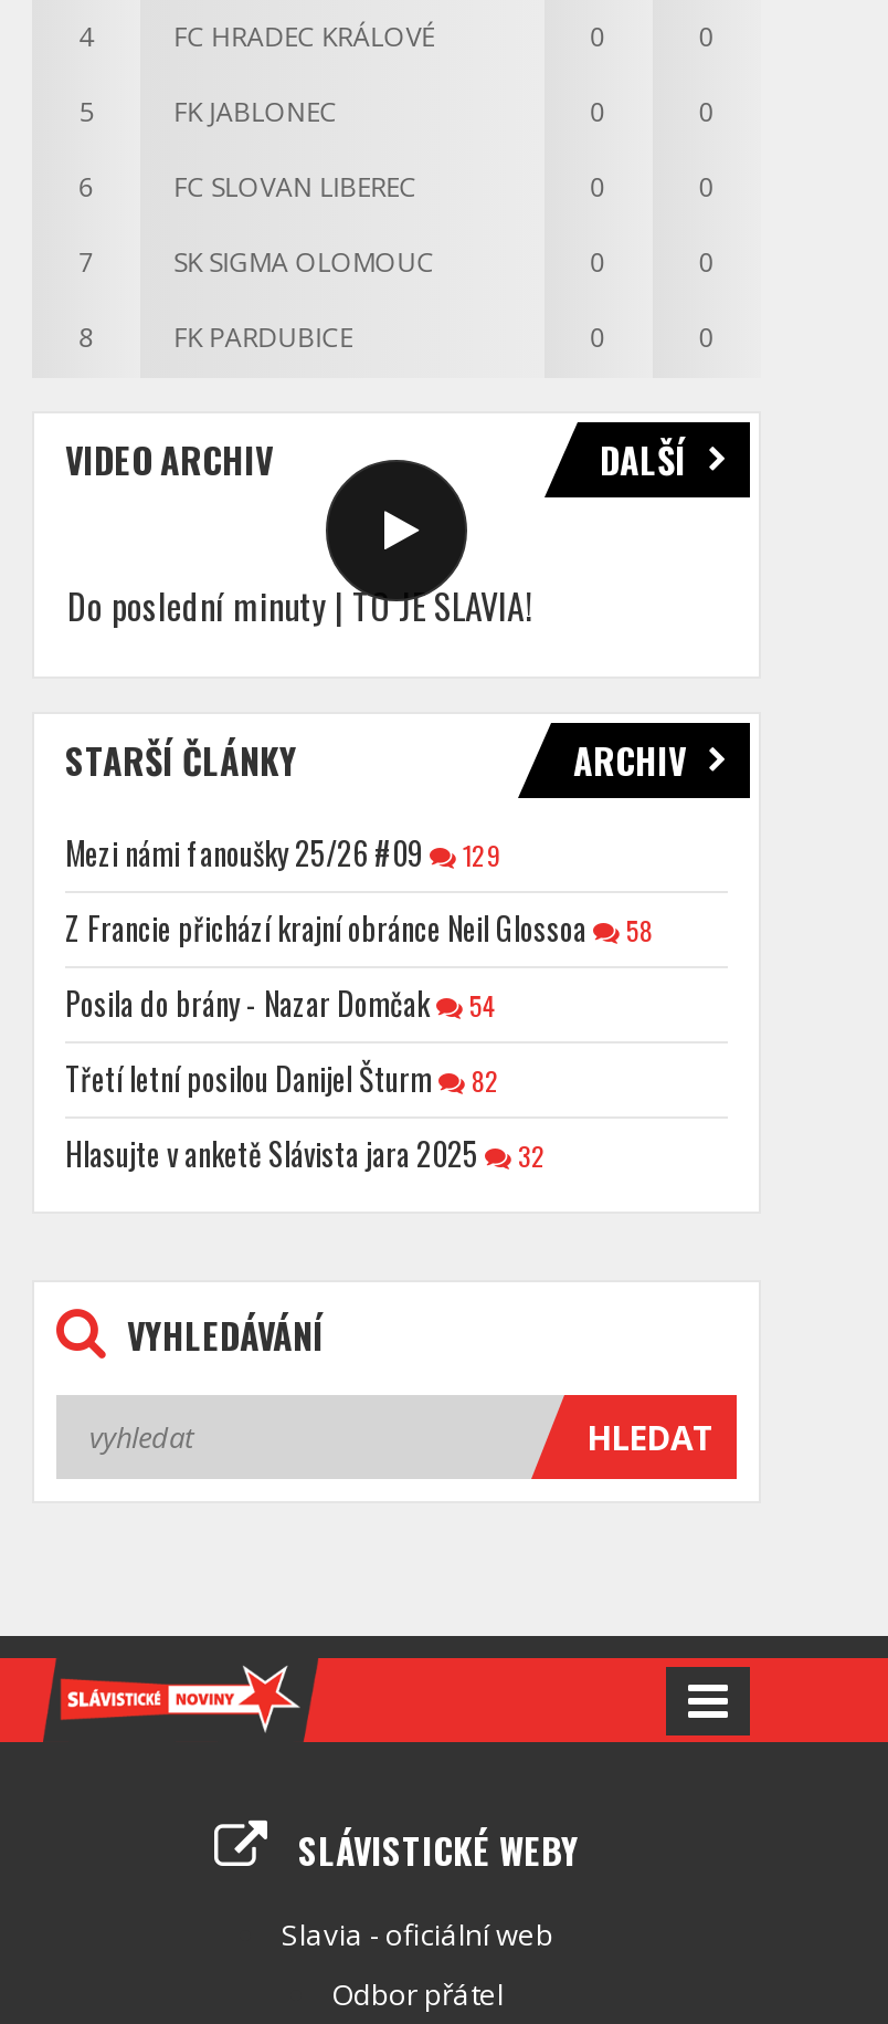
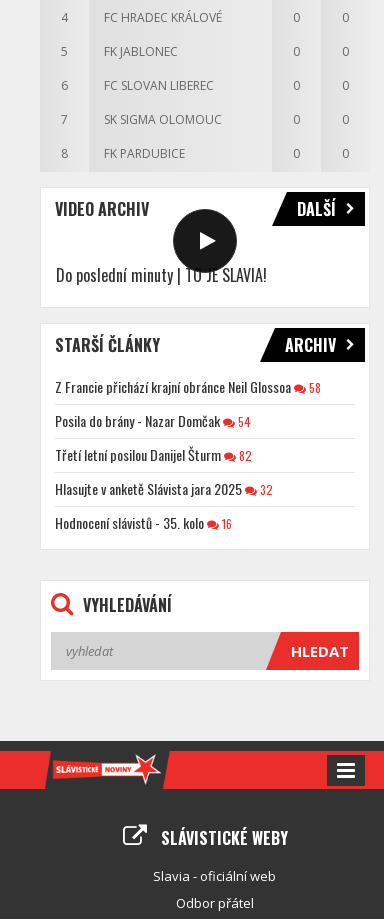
[65,829,500,875] Mezi námi fanoušky 25/26 #09 | 129 -> none
moved [65,904,653,1176] -> [55,376,321,499]: Z Francie přichází krajní obránce Neil Glossoa | 58 | Posila do brány - Nazar Domčak | 54 | Třetí letní posilou Danijel Šturm | 82 | Hlasujte v anketě Slávista jara 2025 | 32
none -> [55,512,232,533] Hodnocení slávistů - 35. kolo | 16

